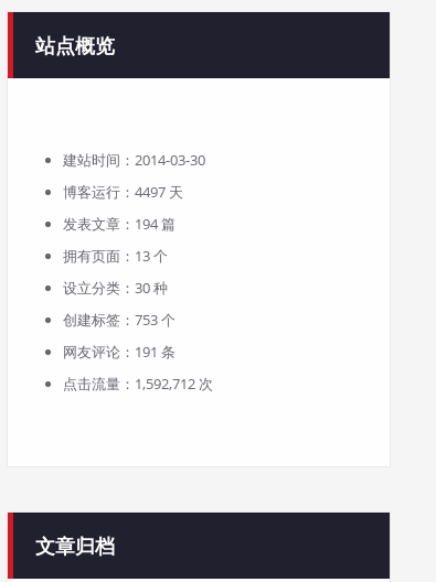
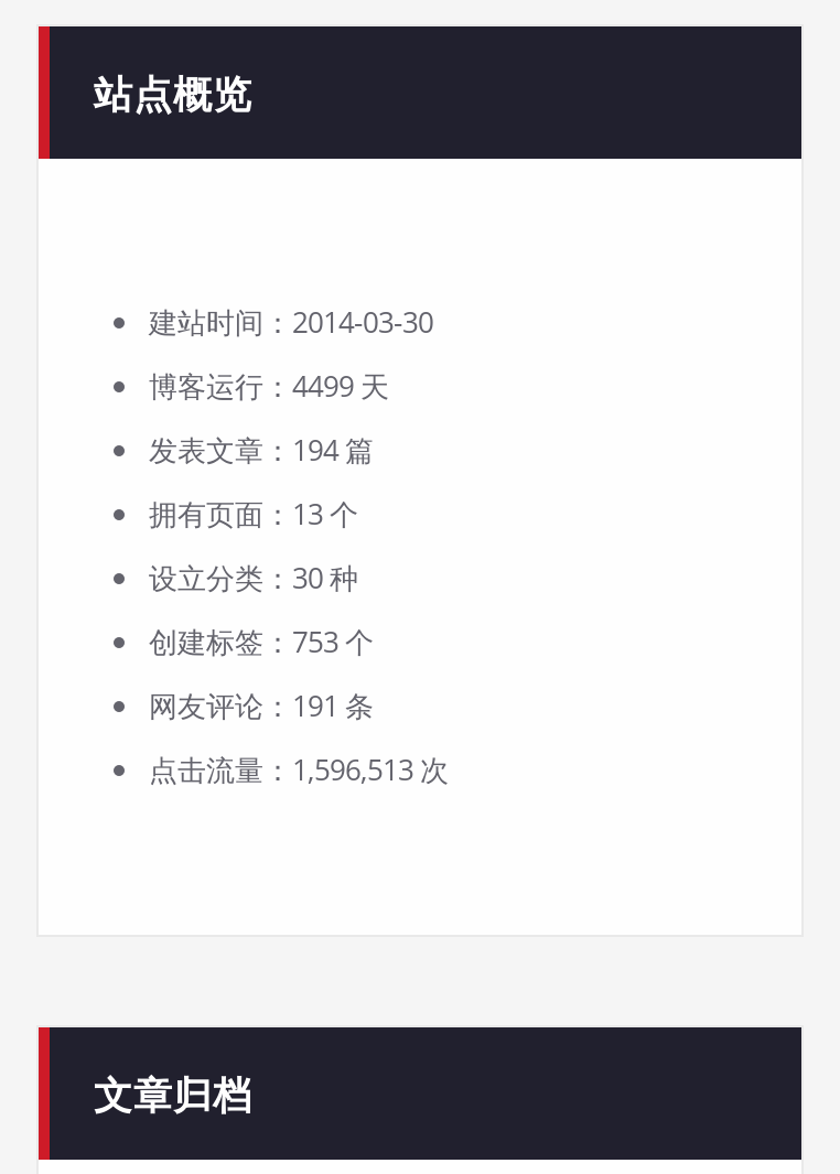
[63,182,183,202] 博客运行：4497 天 -> [149,366,389,406] 博客运行：4499 天
[63,374,213,394] 点击流量：1,592,712 次 -> [149,750,449,789] 点击流量：1,596,513 次

